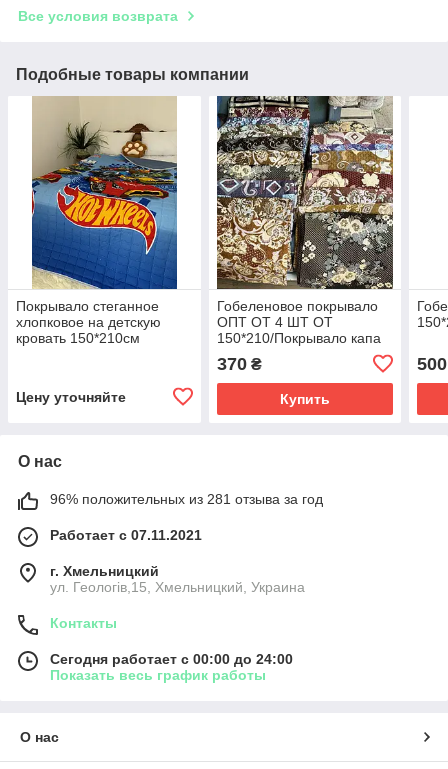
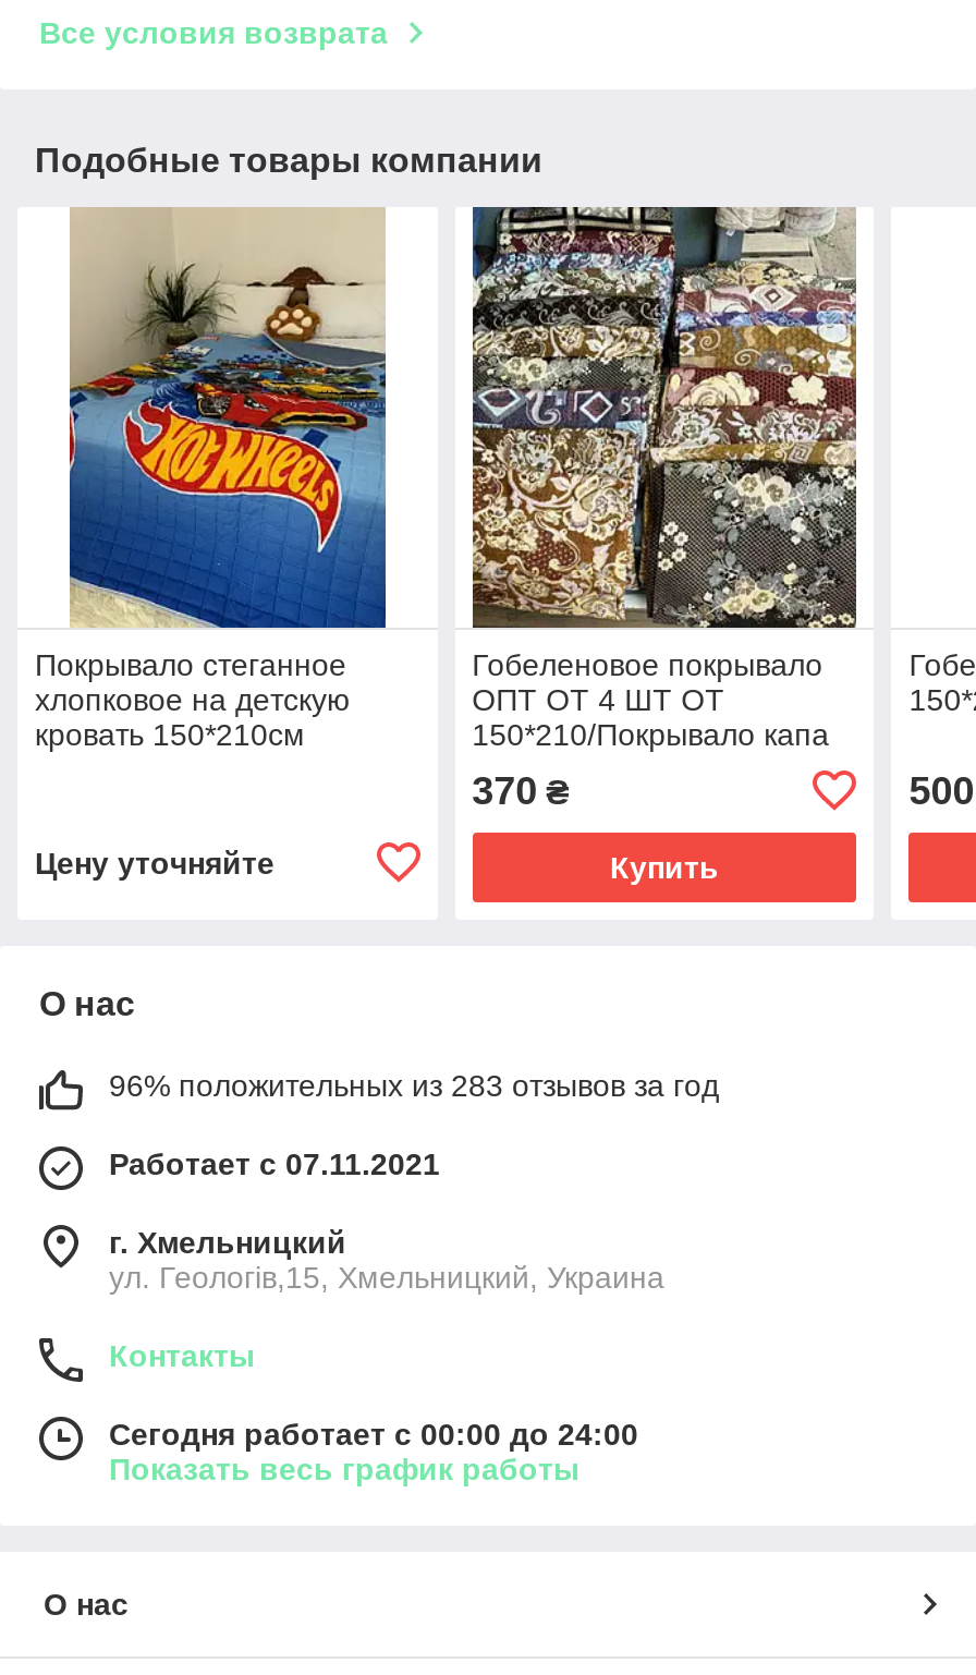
[50,491,323,507] 96% положительных из 281 отзыва за год -> [109,1068,719,1102] 96% положительных из 283 отзывов за год

